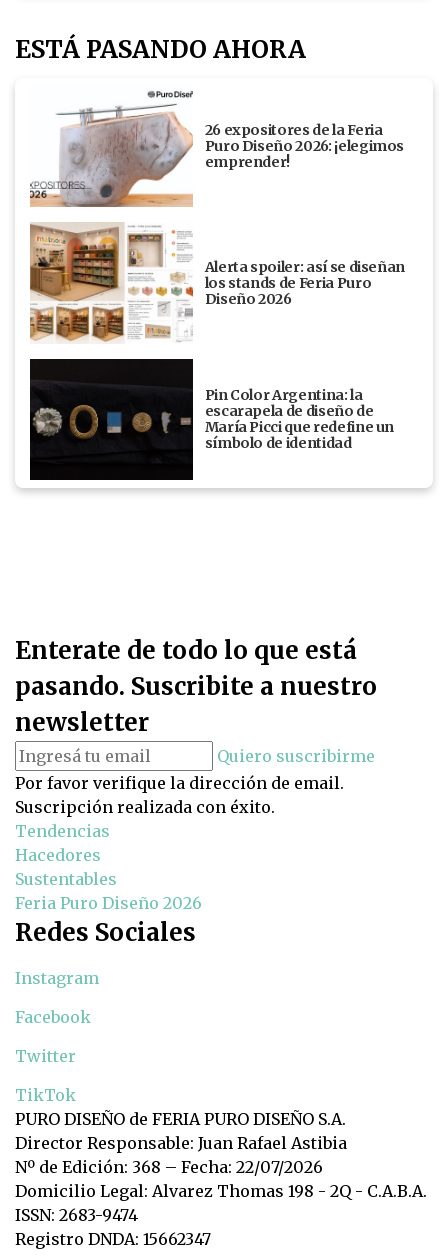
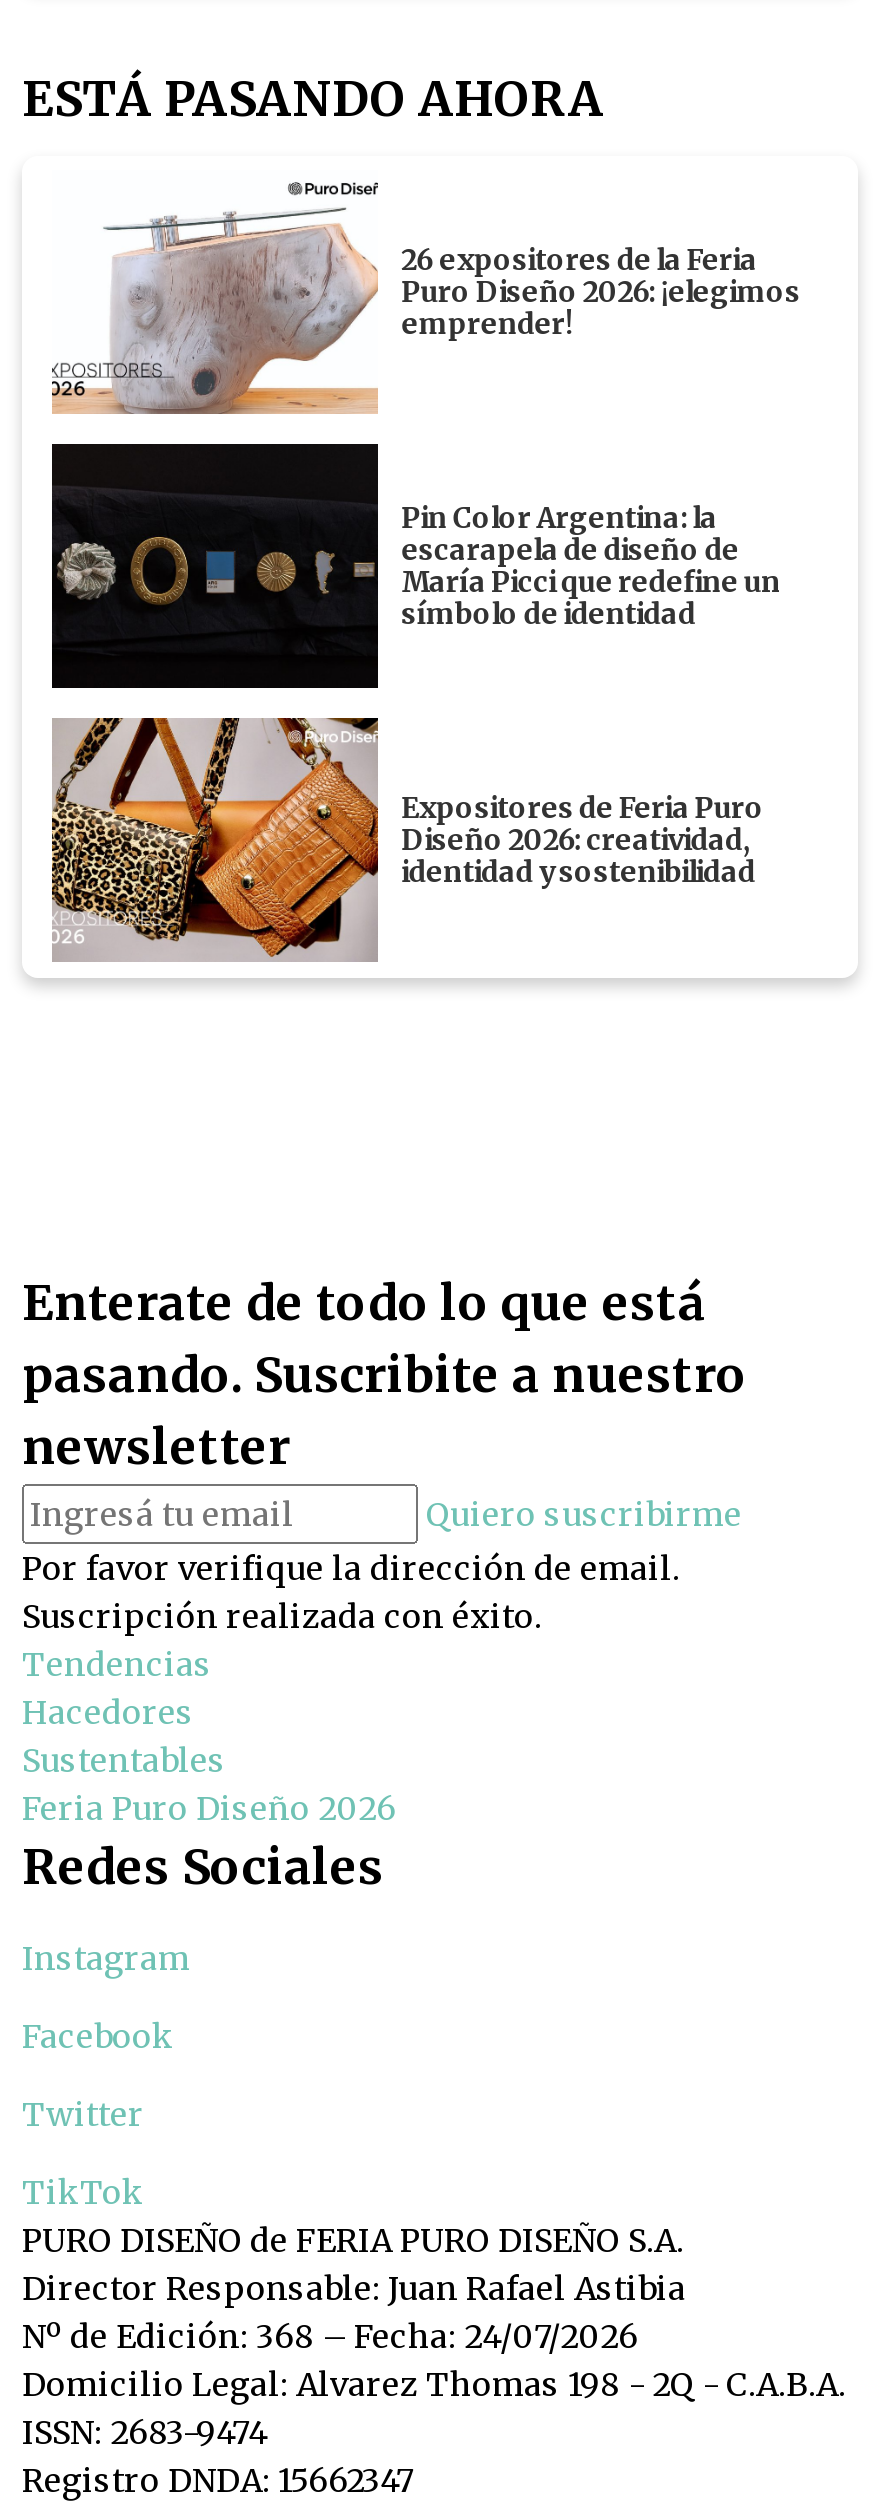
[29,222,405,343] [image] | Alerta spoiler: así se diseñan | los stands de Feria Puro | Diseño 2026 -> none
moved [30,377,394,465] -> [52,482,780,658]: [image] | Pin Color Argentina: la | escarapela de diseño de | María Picci que redefine un | símbolo de identidad
none -> [50,716,766,962] [image] | Expositores de Feria Puro | Diseño 2026: creatividad, | identidad y sostenibilidad
[15,1157,323,1177] Nº de Edición: 368 – Fecha: 22/07/2026 -> [22,2316,638,2356] Nº de Edición: 368 – Fecha: 24/07/2026

